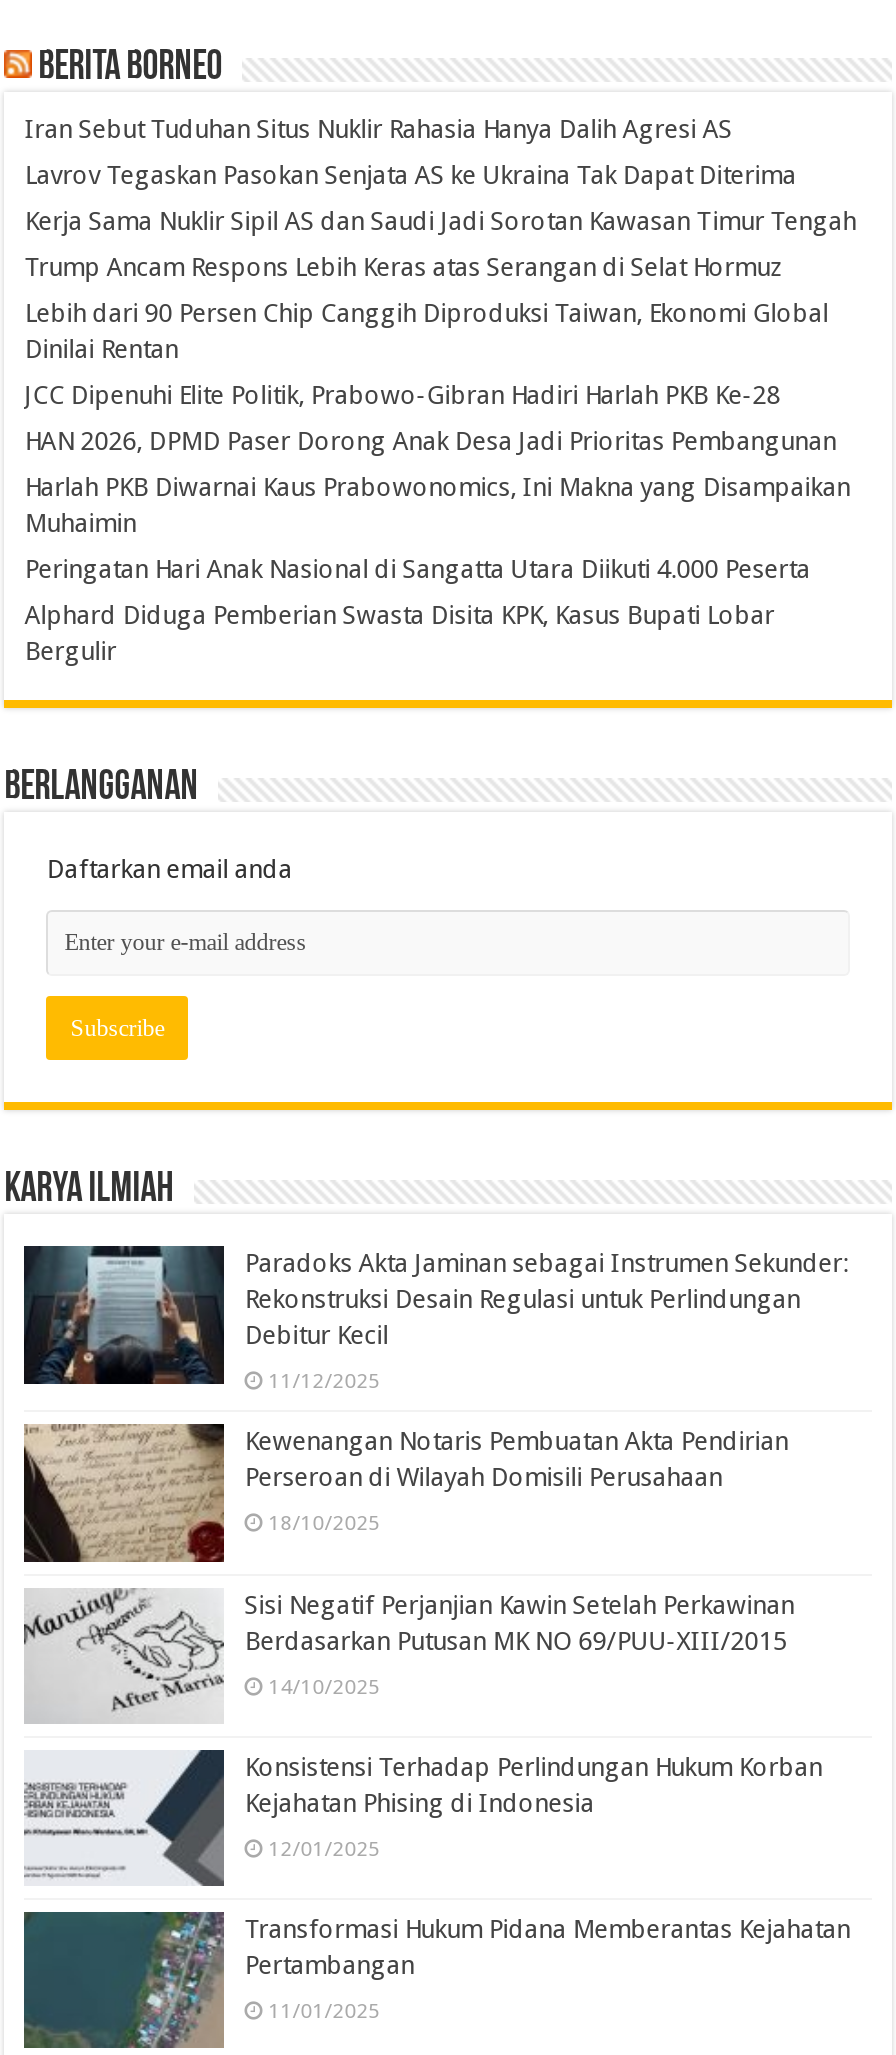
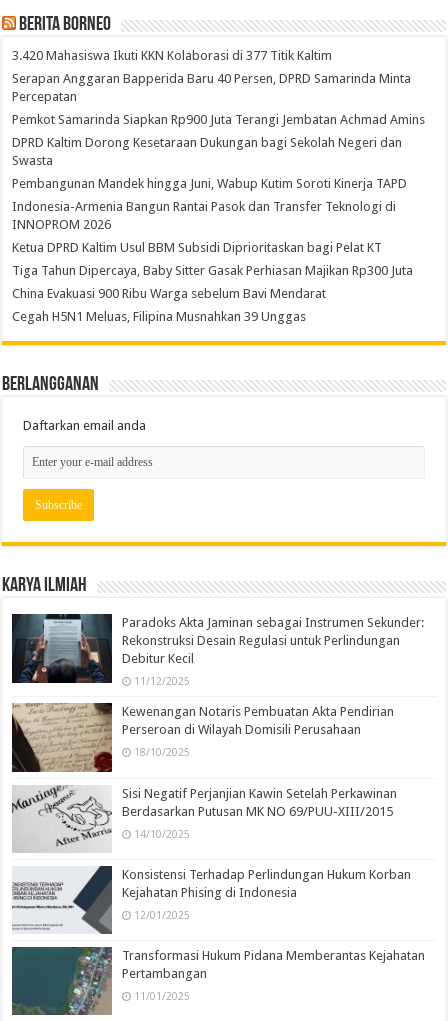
[24,115,732,145] Iran Sebut Tuduhan Situs Nuklir Rahasia Hanya Dalih Agresi AS -> [12,48,332,63] 3.420 Mahasiswa Ikuti KKN Kolaborasi di 377 Titik Kaltim
[24,161,796,191] Lavrov Tegaskan Pasokan Senjata AS ke Ukraina Tak Dapat Diterima -> [12,71,411,104] Serapan Anggaran Bapperida Baru 40 Persen, DPRD Samarinda Minta | Percepatan
[24,207,856,237] Kerja Sama Nuklir Sipil AS dan Saudi Jadi Sorotan Kawasan Timur Tengah -> [12,112,425,127] Pemkot Samarinda Siapkan Rp900 Juta Terangi Jembatan Achmad Amins
[24,253,782,283] Trump Ancam Respons Lebih Keras atas Serangan di Selat Hormuz -> [12,135,402,168] DPRD Kaltim Dorong Kesetaraan Dukungan bagi Sekolah Negeri dan | Swasta
[24,299,828,365] Lebih dari 90 Persen Chip Canggih Diproduksi Taiwan, Ekonomi Global | Dinilai Rentan -> [12,176,407,191] Pembangunan Mandek hingga Juni, Wabup Kutim Soroti Kinerja TAPD
[24,381,780,411] JCC Dipenuhi Elite Politik, Prabowo-Gibran Hadiri Harlah PKB Ke-28 -> [12,199,396,232] Indonesia-Armenia Bangun Rantai Pasok dan Transfer Teknologi di | INNOPROM 2026
[24,427,836,457] HAN 2026, DPMD Paser Dorong Anak Desa Jadi Prioritas Pembangunan -> [12,240,382,255] Ketua DPRD Kaltim Usul BBM Subsidi Diprioritaskan bagi Pelat KT
[24,473,850,539] Harlah PKB Diwarnai Kaus Prabowonomics, Ini Makna yang Disampaikan | Muhaimin -> [12,263,413,278] Tiga Tahun Dipercaya, Baby Sitter Gasak Perhiasan Majikan Rp300 Juta
[24,555,810,585] Peringatan Hari Anak Nasional di Sangatta Utara Diikuti 4.000 Peserta -> [12,286,326,301] China Evakuasi 900 Ribu Warga sebelum Bavi Mendarat
[24,601,774,667] Alphard Diduga Pemberian Swasta Disita KPK, Kasus Bupati Lobar | Bergulir -> [12,309,306,324] Cegah H5N1 Meluas, Filipina Musnahkan 39 Unggas

